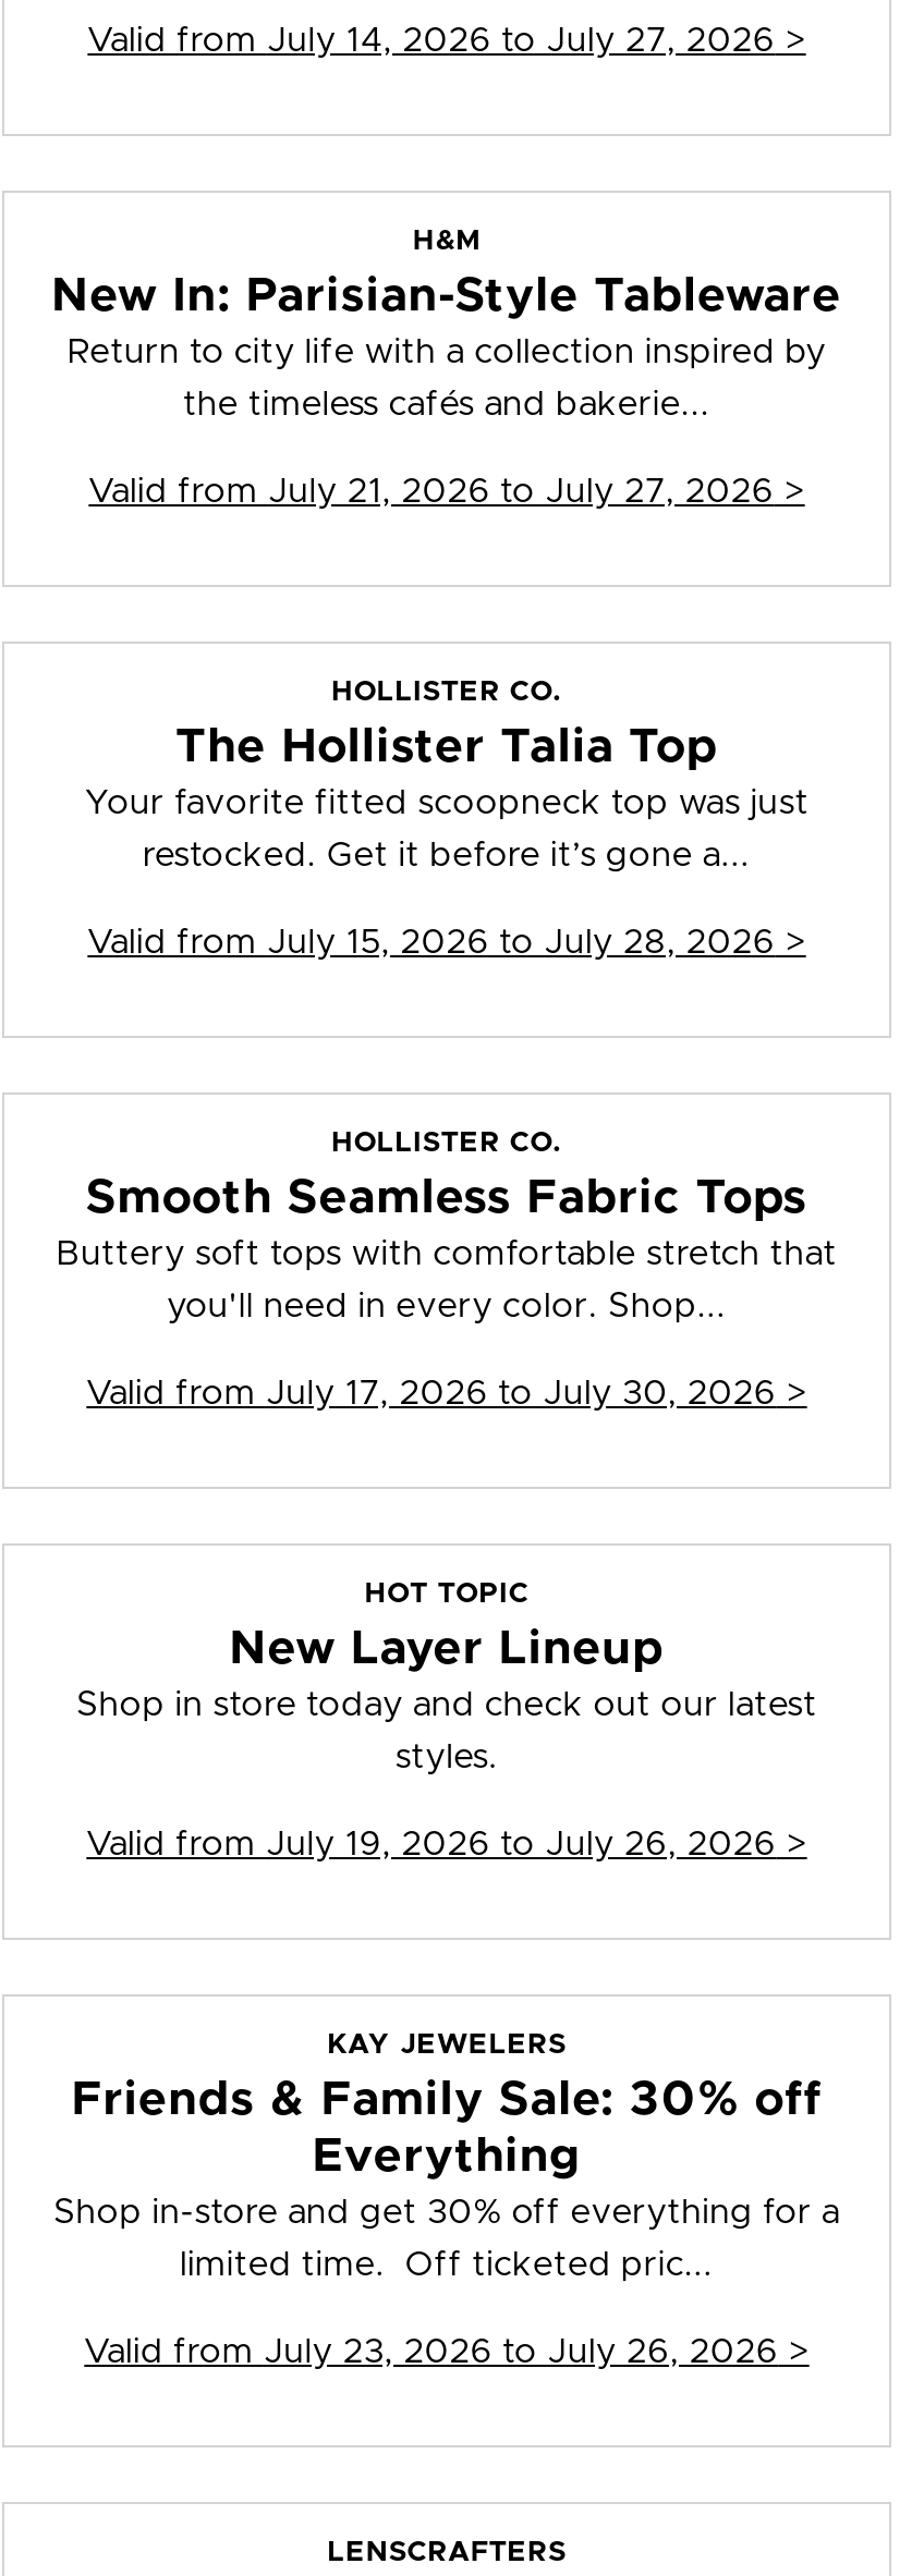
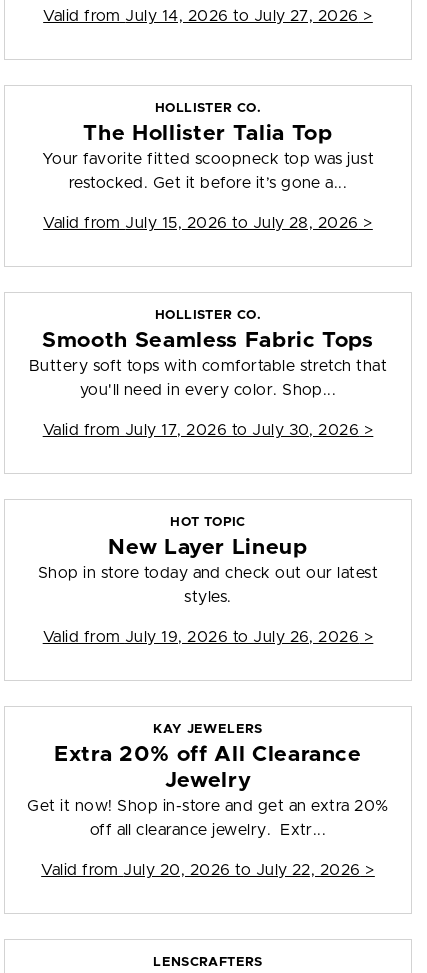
[51,228,842,509] H&M | New In: Parisian-Style Tableware | Return to city life with a collection inspired by | the timeless cafés and bakerie... | Valid from July 21, 2026 to July 27, 2026 > -> none
[53,2078,840,2230] Friends & Family Sale: 30% off | Everything | Shop in-store and get 30% off everything for a -> [27,744,388,814] Extra 20% off All Clearance | Jewelry | Get it now! Shop in-store and get an extra 20%
[180,2247,713,2282] limited time. Off ticketed pric... -> [90,822,326,838] off all clearance jewelry. Extr...
[84,2335,809,2369] Valid from July 23, 2026 to July 26, 2026 > -> [41,862,375,878] Valid from July 20, 2026 to July 22, 2026 >

